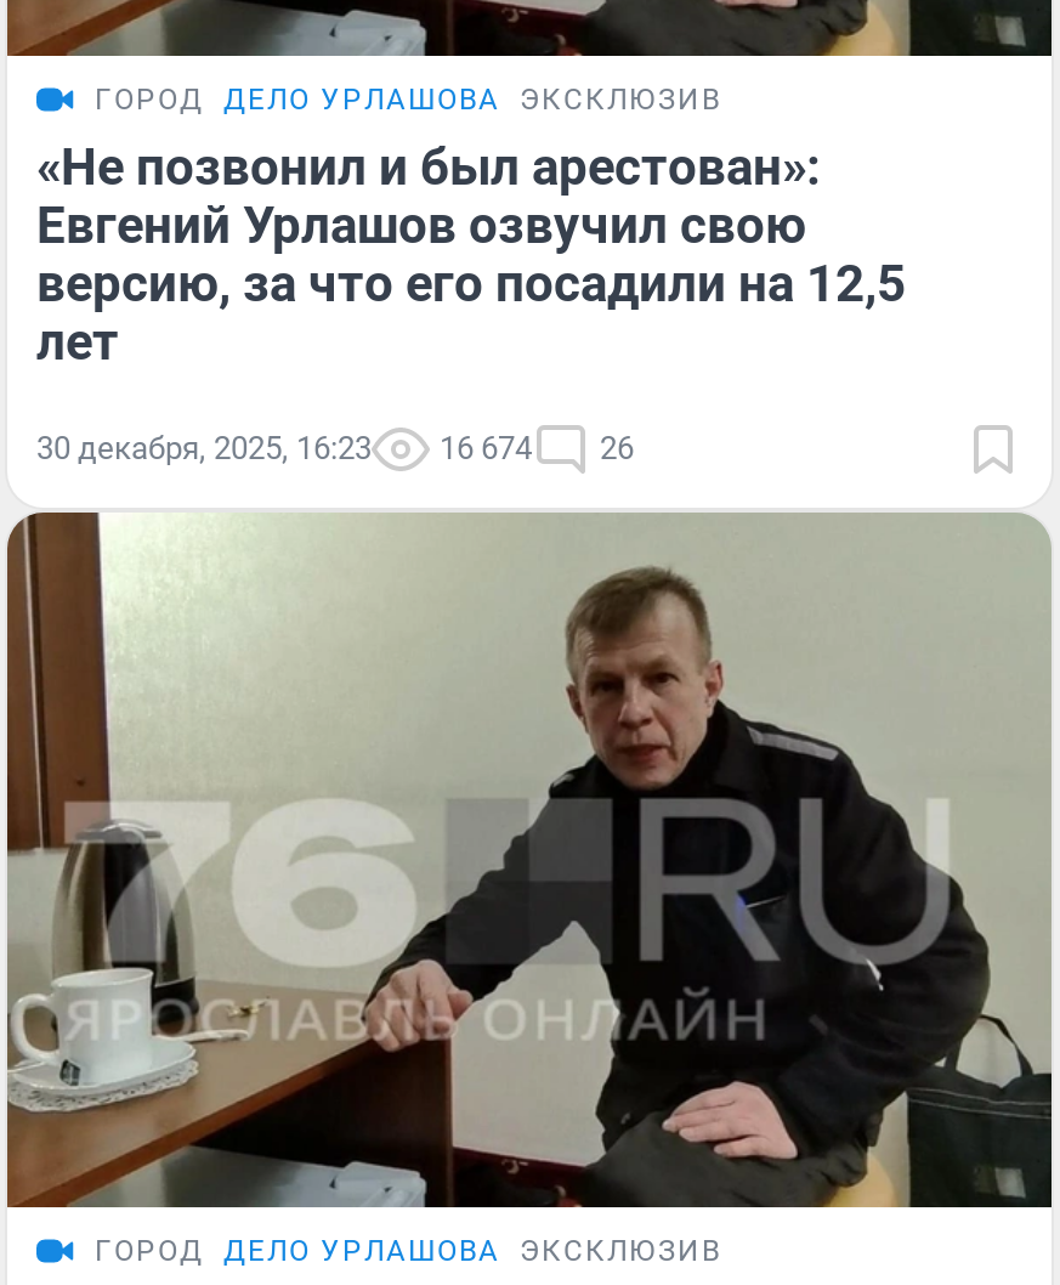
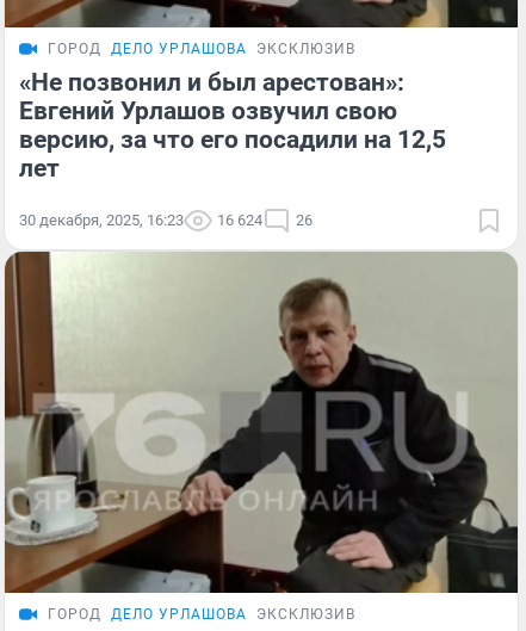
[36,429,634,465] 30 декабря, 2025, 16:23 16 674 26 -> [19,211,312,229] 30 декабря, 2025, 16:23 16 624 26

